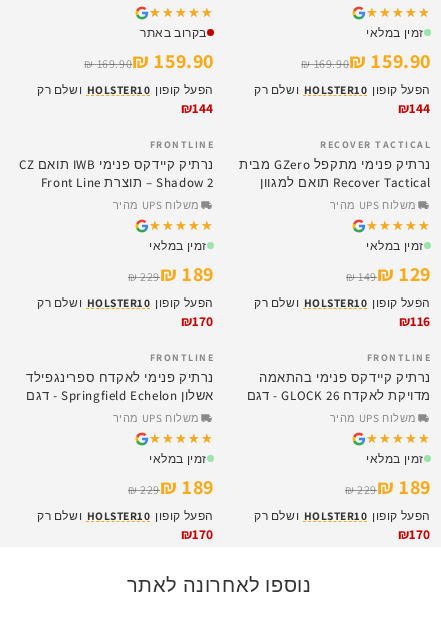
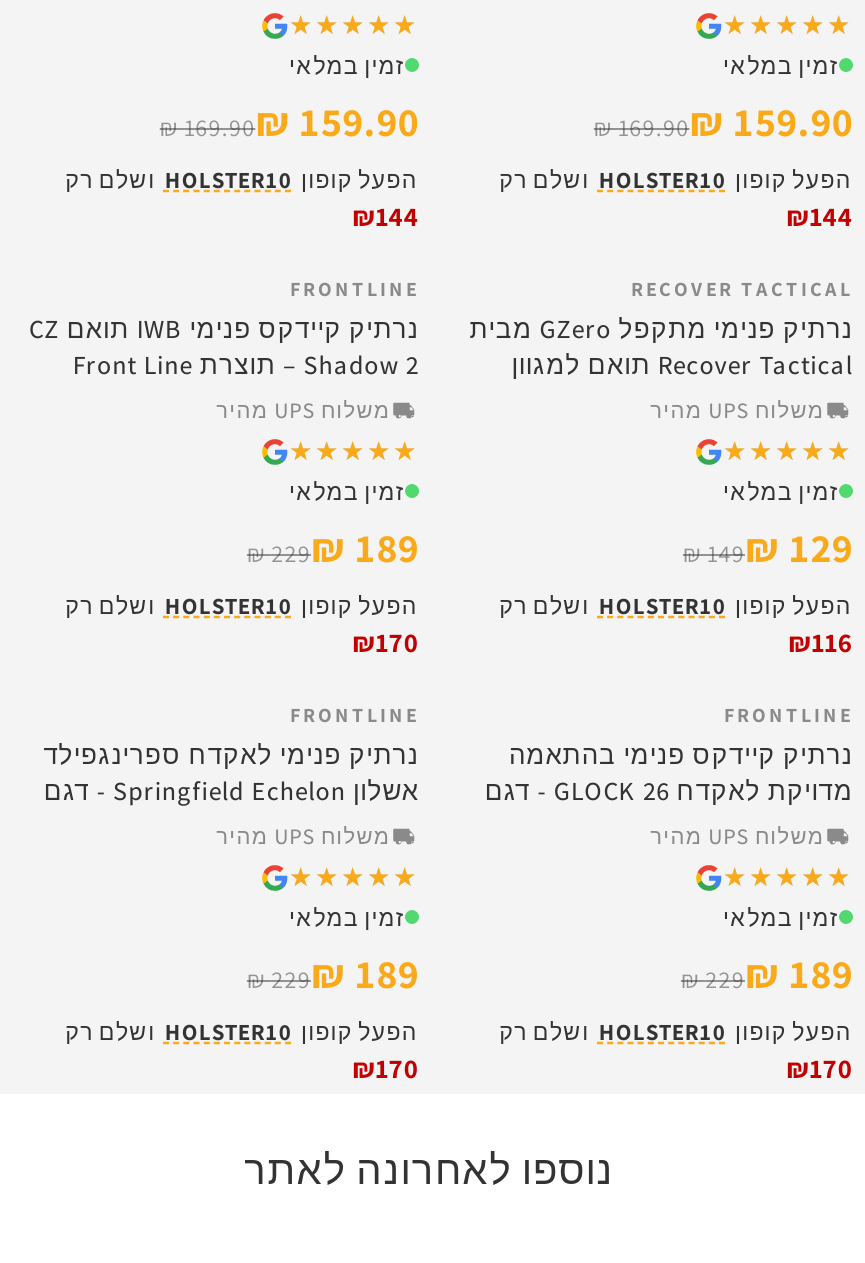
[140,25,207,40] בקרוב באתר -> [289,50,405,80] זמין במלאי

